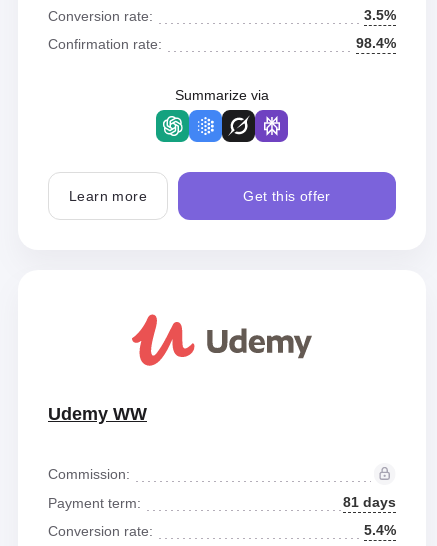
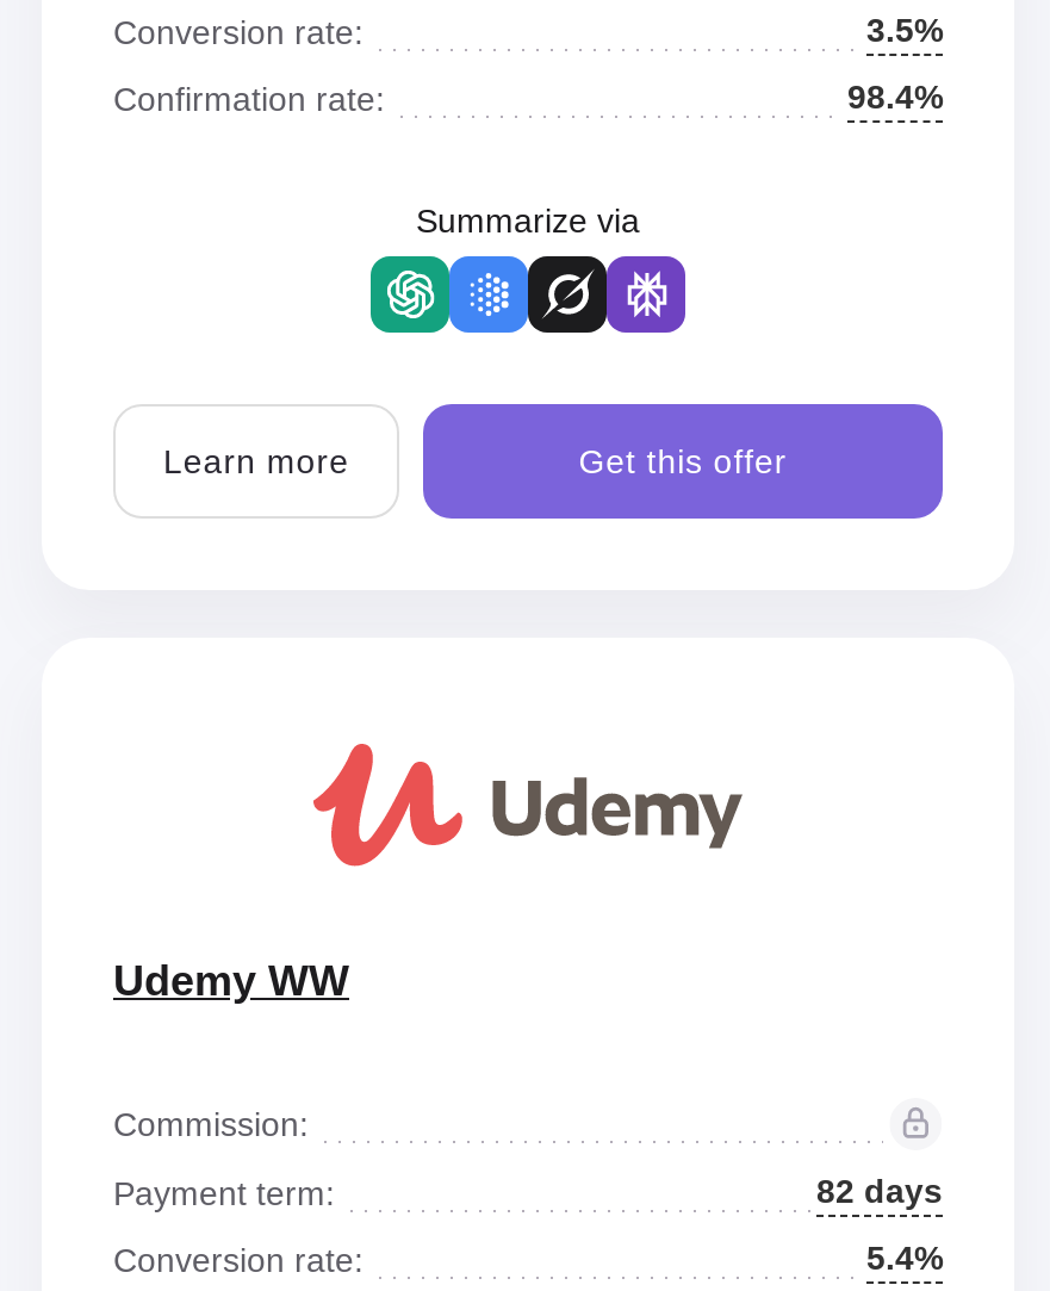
[343,494,396,510] 81 days -> [816,1172,943,1210] 82 days

